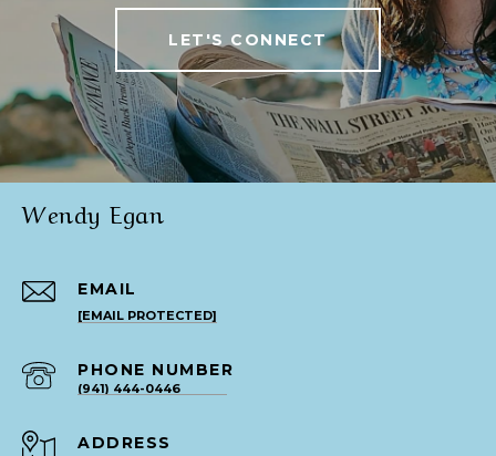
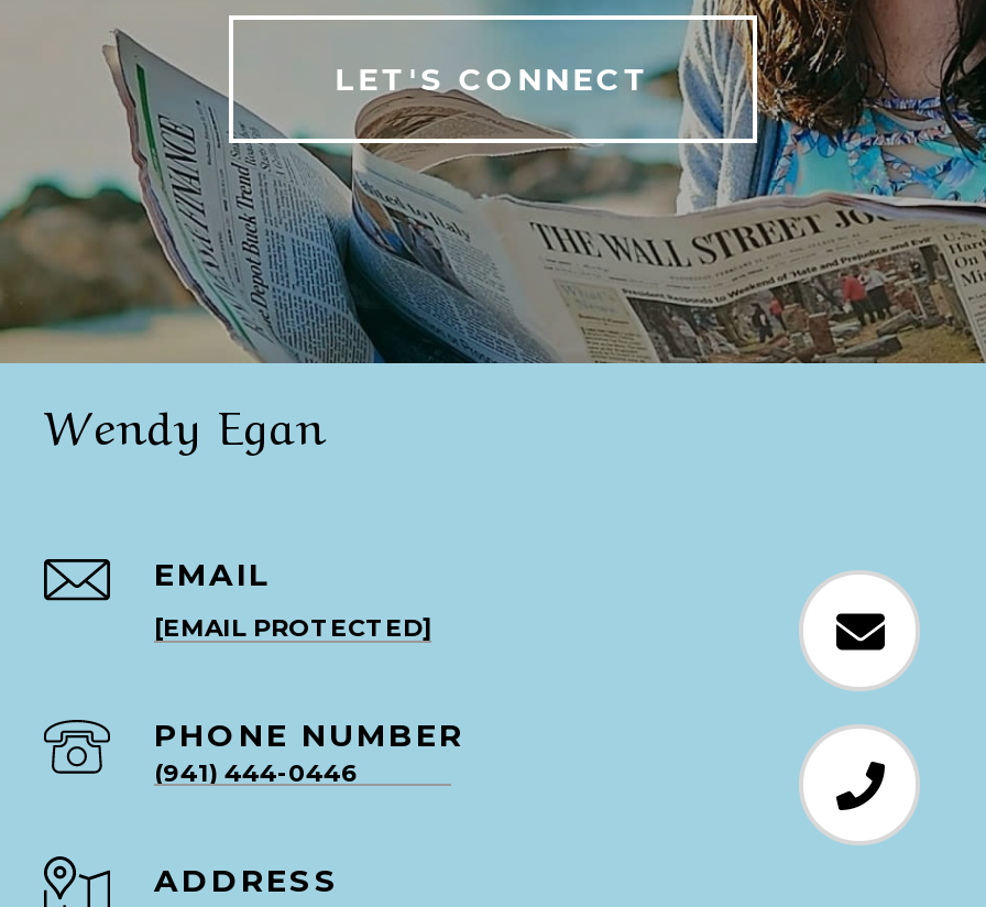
none -> [799,570,920,691] [image]
none -> [799,724,920,845] [image]

